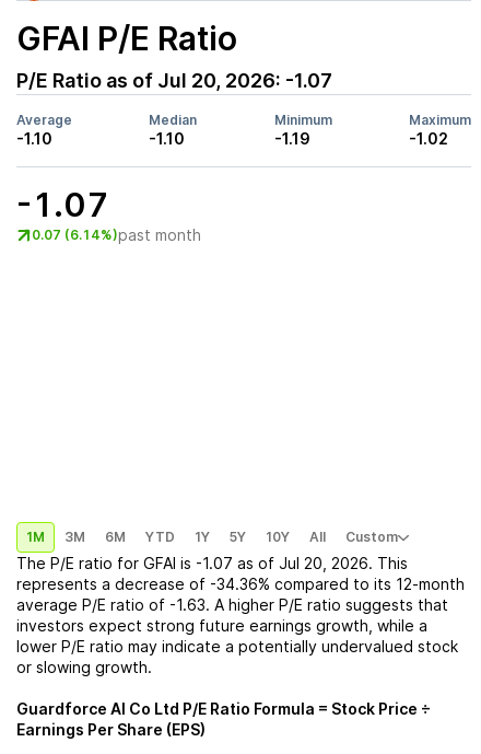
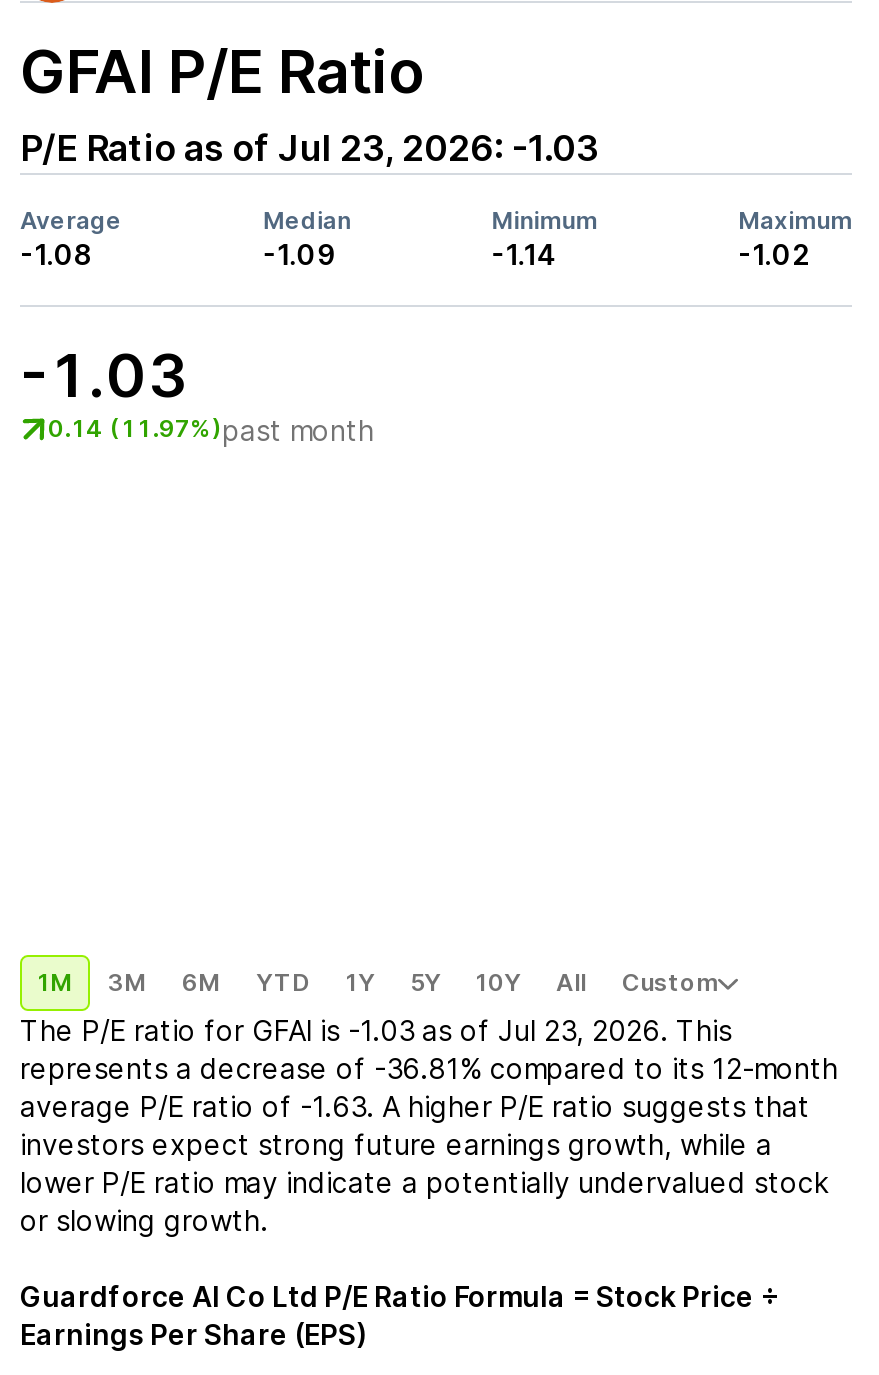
[16,69,332,92] P/E Ratio as of Jul 20, 2026: -1.07 -> [20,126,598,168] P/E Ratio as of Jul 23, 2026: -1.03
[16,129,52,148] -1.10 -> [20,236,94,270] -1.08
[149,129,185,148] -1.10 -> [263,236,337,270] -1.09
[274,129,310,148] -1.19 -> [491,236,557,270] -1.14
[16,185,109,224] -1.07 -> [20,338,188,410] -1.03
[32,225,201,244] 0.07 (6.14%)past month -> [48,412,374,446] 0.14 (11.97%)past month
[16,554,408,572] The P/E ratio for GFAI is -1.07 as of Jul 20, 2026. This -> [20,1012,732,1046] The P/E ratio for GFAI is -1.03 as of Jul 23, 2026. This
[16,575,465,593] represents a decrease of -34.36% compared to its 12-month -> [20,1050,838,1084] represents a decrease of -36.81% compared to its 12-month

